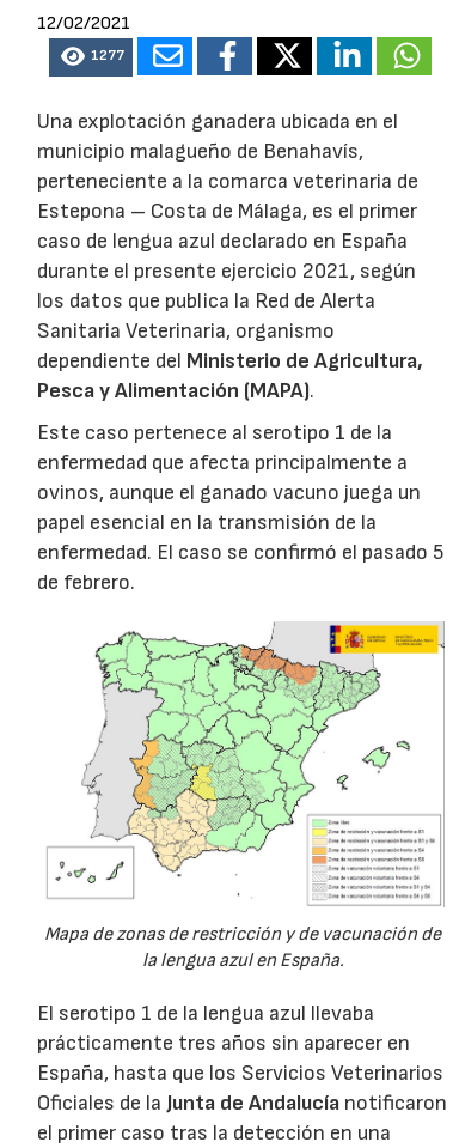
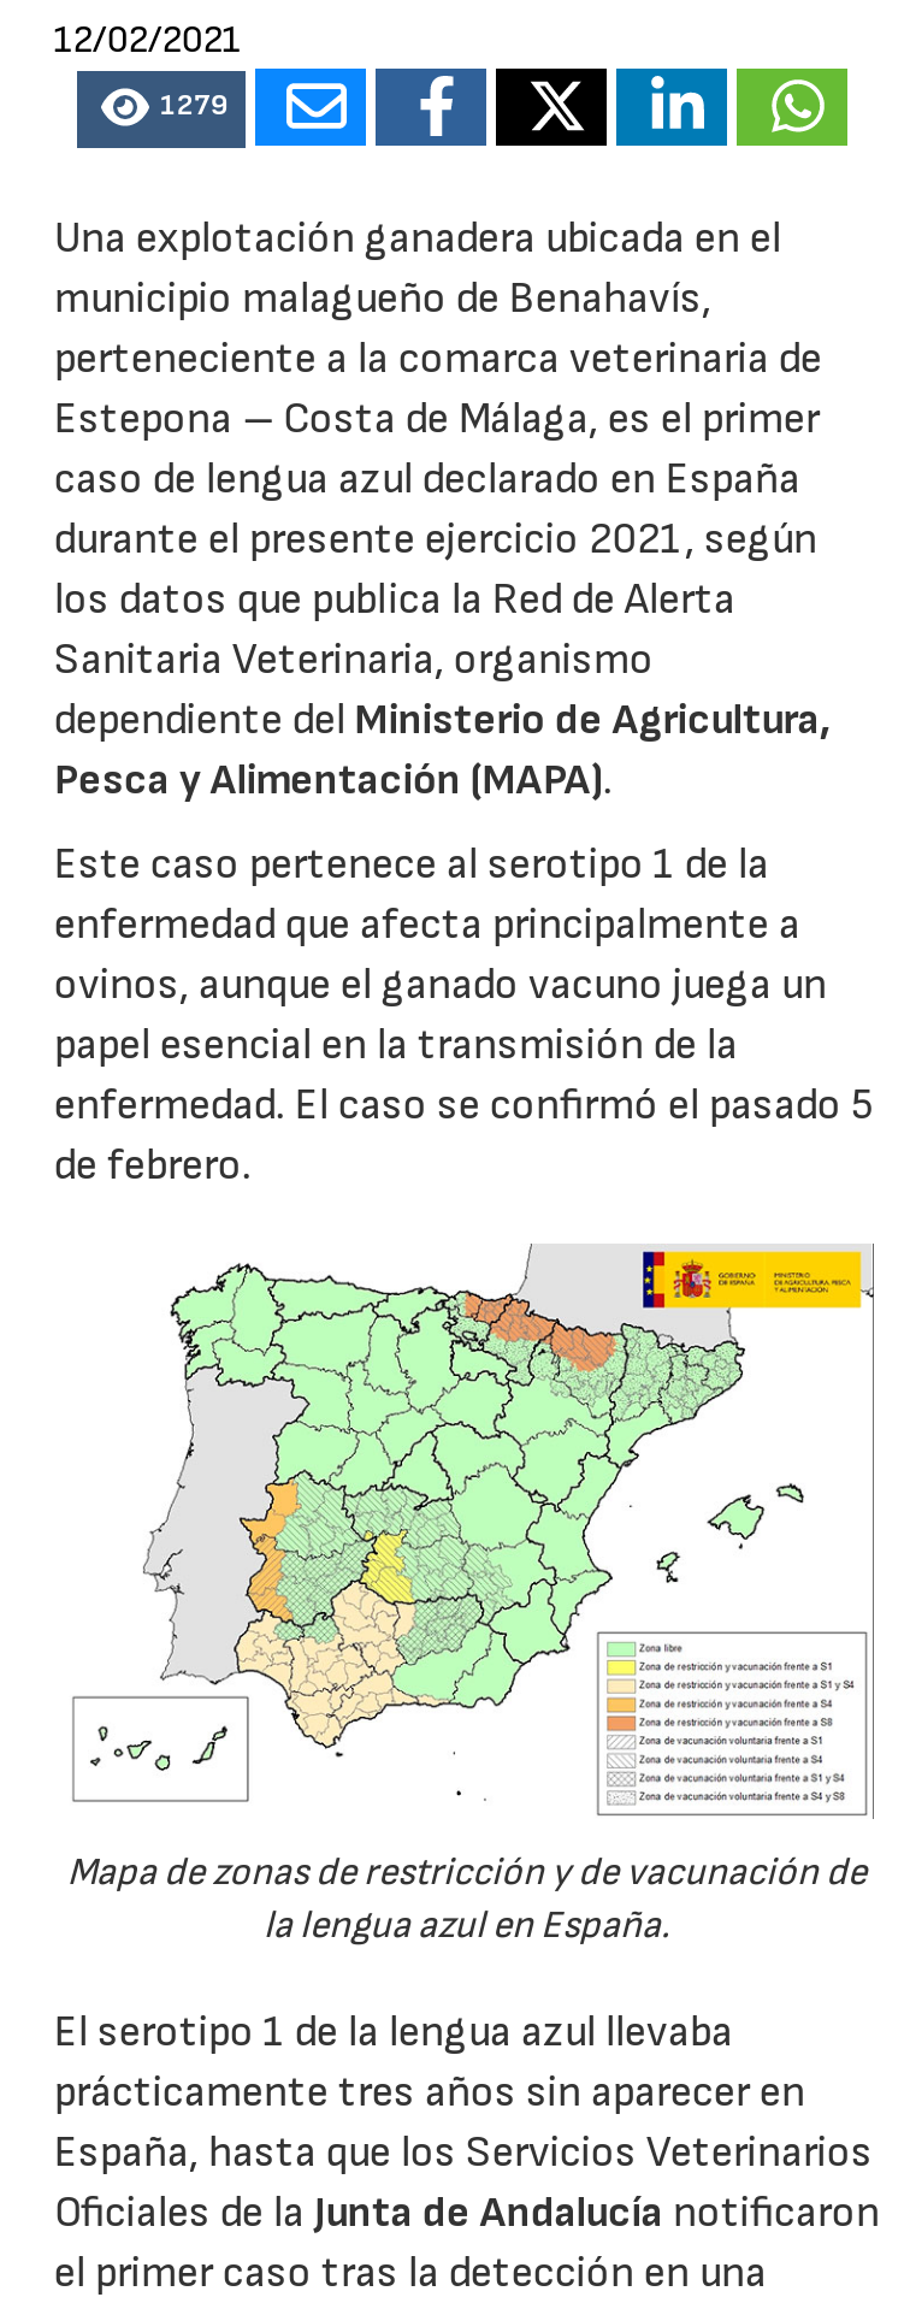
[90,47,124,65] 1277 -> [160,88,228,124] 1279

